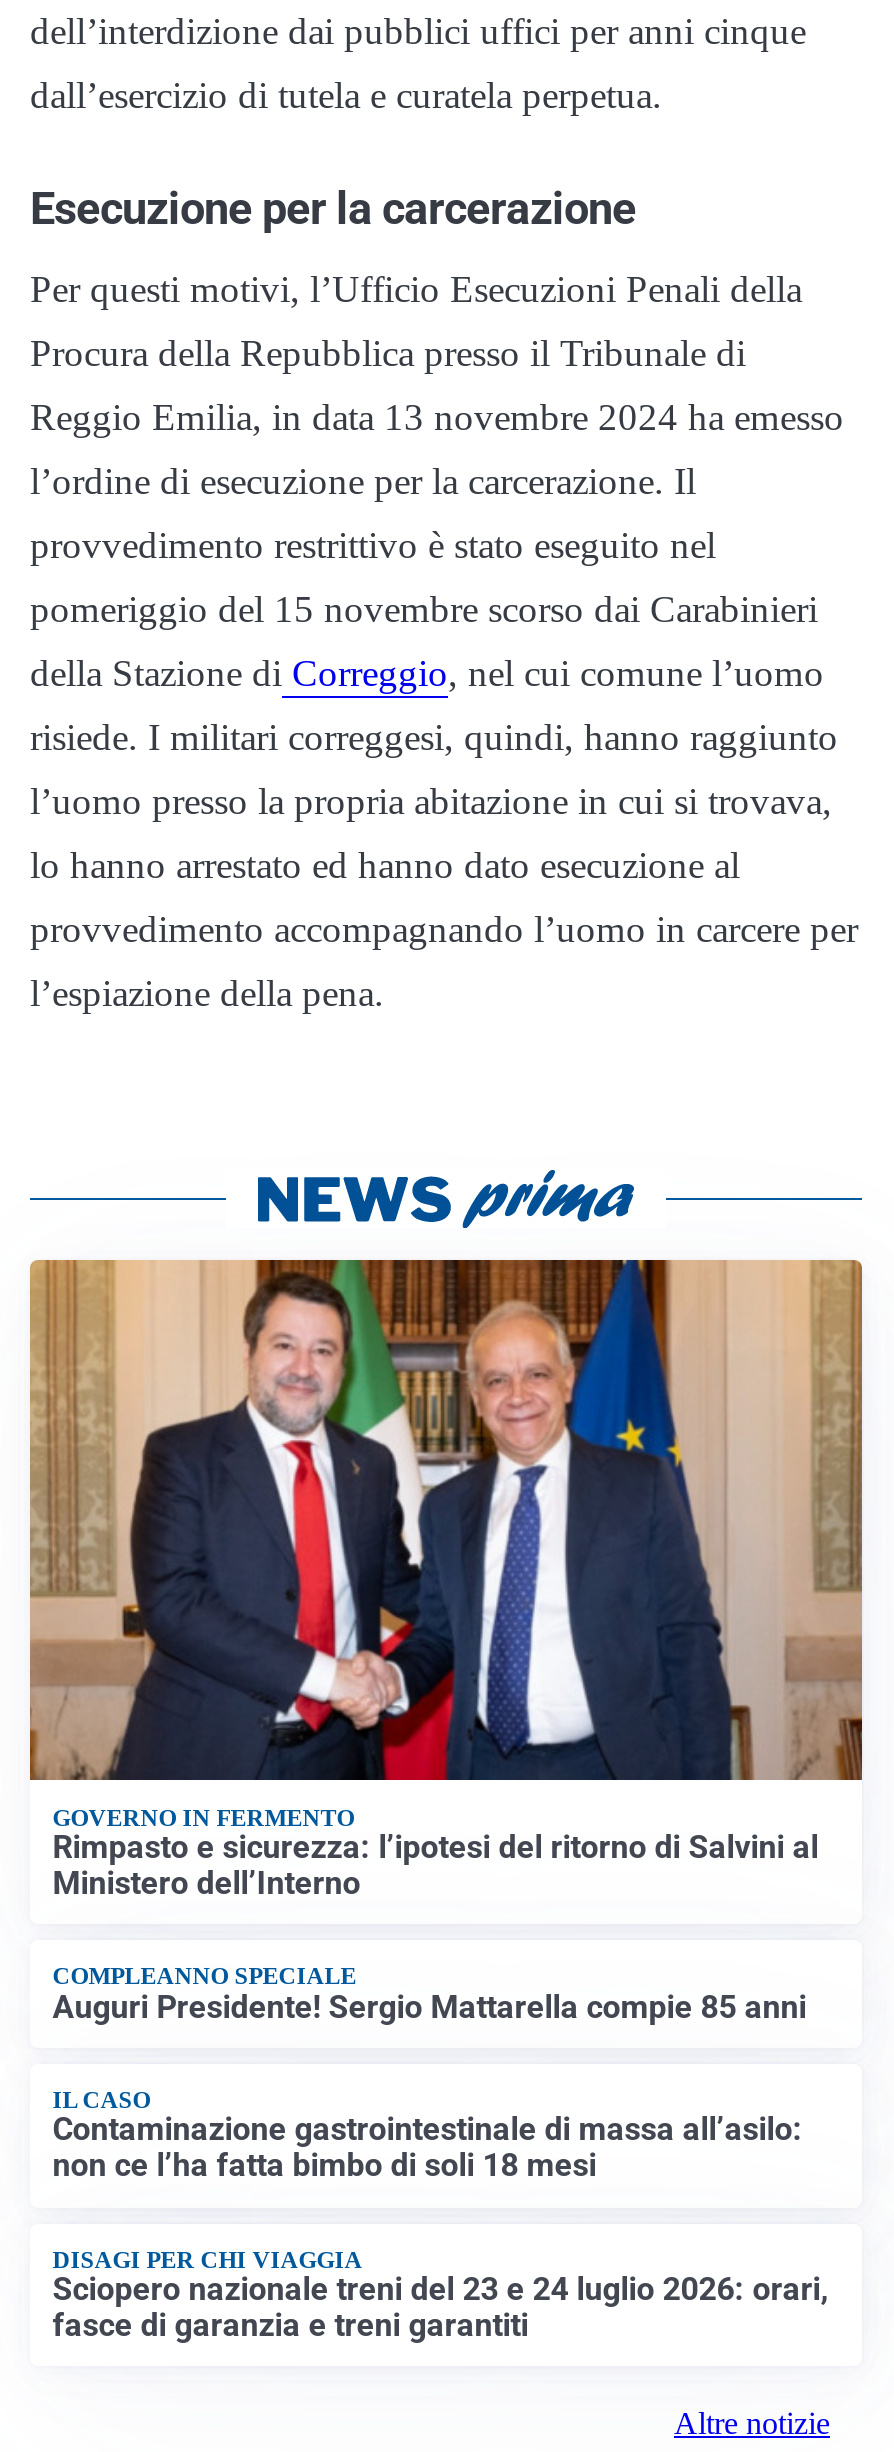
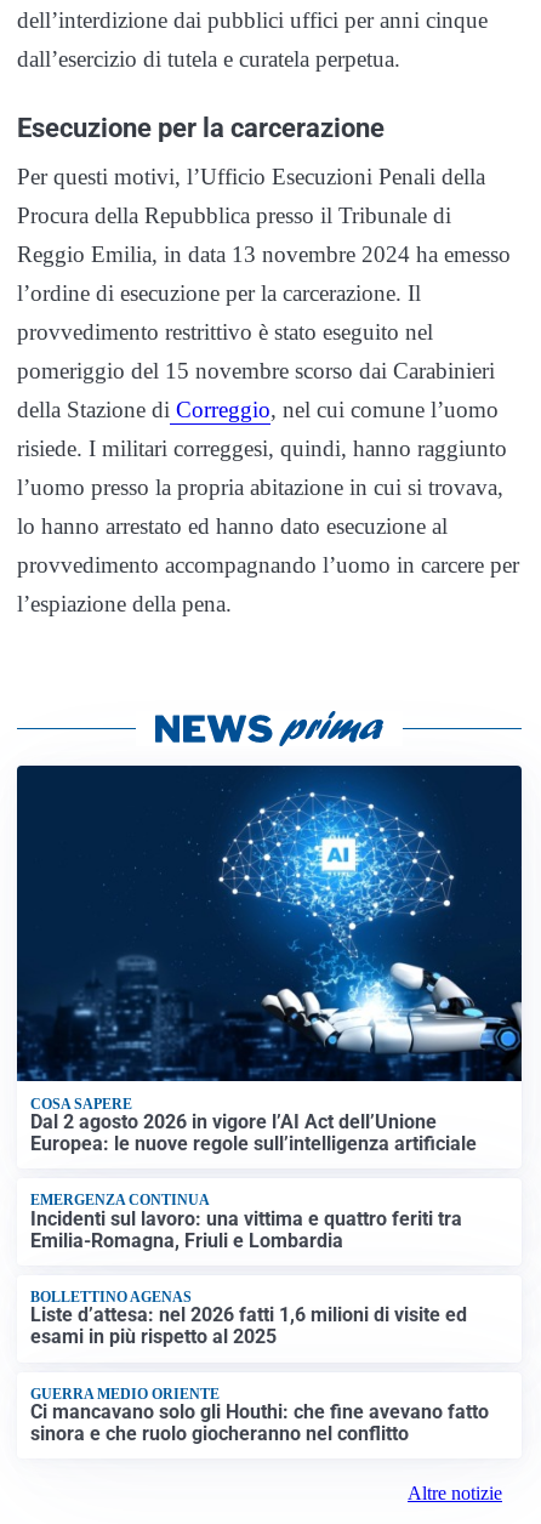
[28,1258,864,1902] [image] | GOVERNO IN FERMENTO | Rimpasto e sicurezza: l’ipotesi del ritorno di Salvini al | Ministero dell’Interno -> [16,764,523,1155] [image] | COSA SAPERE | Dal 2 agosto 2026 in vigore l’AI Act dell’Unione | Europea: le nuove regole sull’intelligenza artificiale
[52,1963,806,2025] COMPLEANNO SPECIALE | Auguri Presidente! Sergio Mattarella compie 85 anni -> [31,1192,462,1252] EMERGENZA CONTINUA | Incidenti sul lavoro: una vittima e quattro feriti tra | Emilia-Romagna, Friuli e Lombardia
[52,2086,802,2185] IL CASO | Contaminazione gastrointestinale di massa all’asilo: | non ce l’ha fatta bimbo di soli 18 mesi -> [31,1289,467,1349] BOLLETTINO AGENAS | Liste d’attesa: nel 2026 fatti 1,6 milioni di visite ed | esami in più rispetto al 2025
[52,2246,828,2344] DISAGI PER CHI VIAGGIA | Sciopero nazionale treni del 23 e 24 luglio 2026: orari, | fasce di garanzia e treni garantiti -> [31,1385,489,1445] GUERRA MEDIO ORIENTE | Ci mancavano solo gli Houthi: che fine avevano fatto | sinora e che ruolo giocheranno nel conflitto

